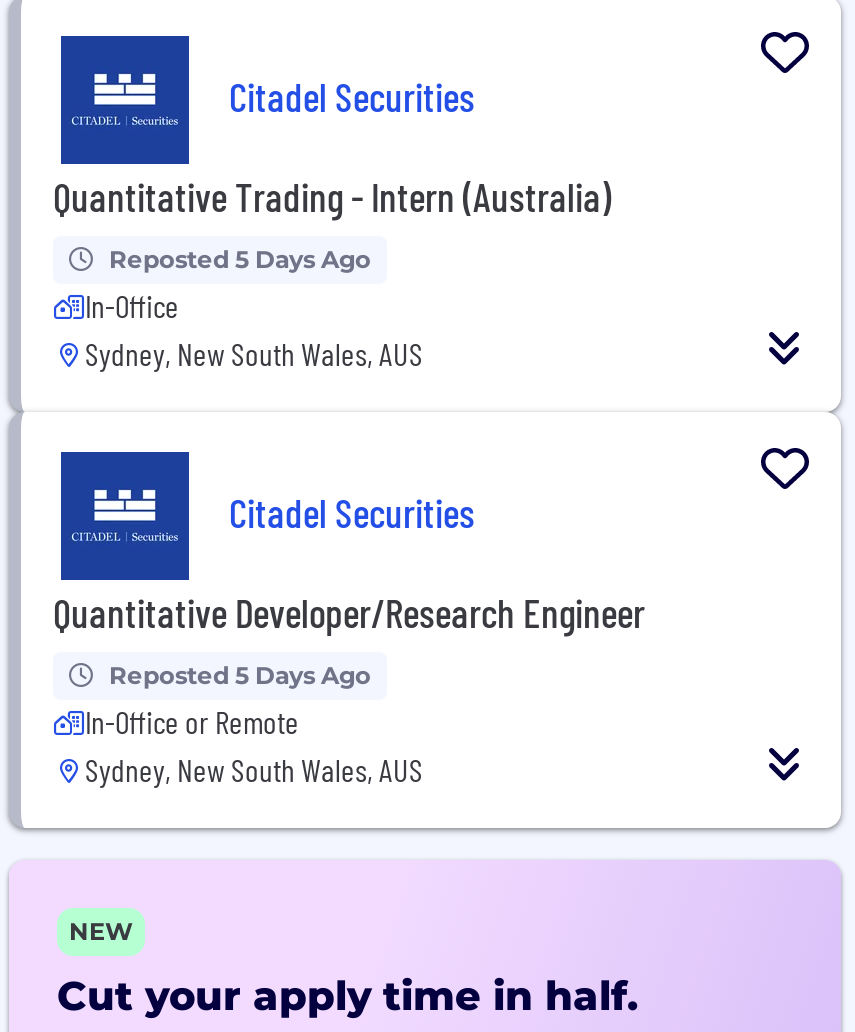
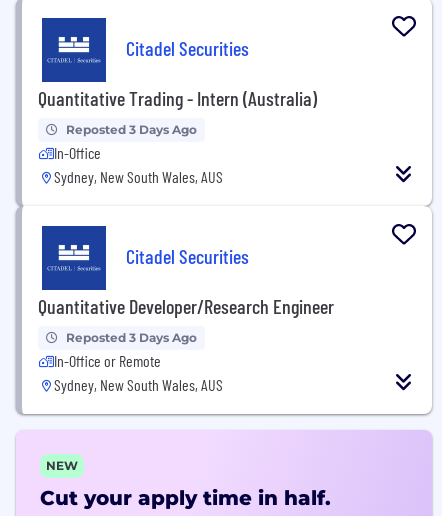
[109,243,371,273] Reposted 5 Days Ago -> [66,122,197,137] Reposted 3 Days Ago
[109,659,371,689] Reposted 5 Days Ago -> [66,330,197,345] Reposted 3 Days Ago

